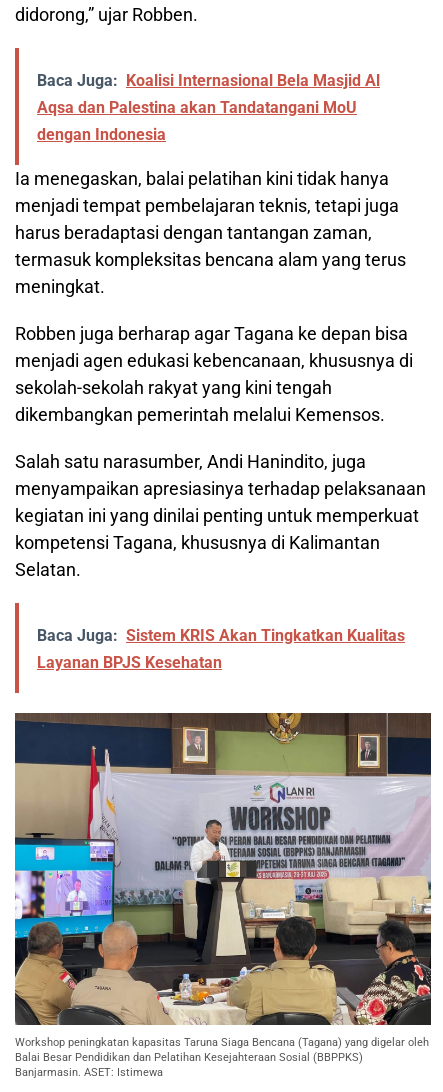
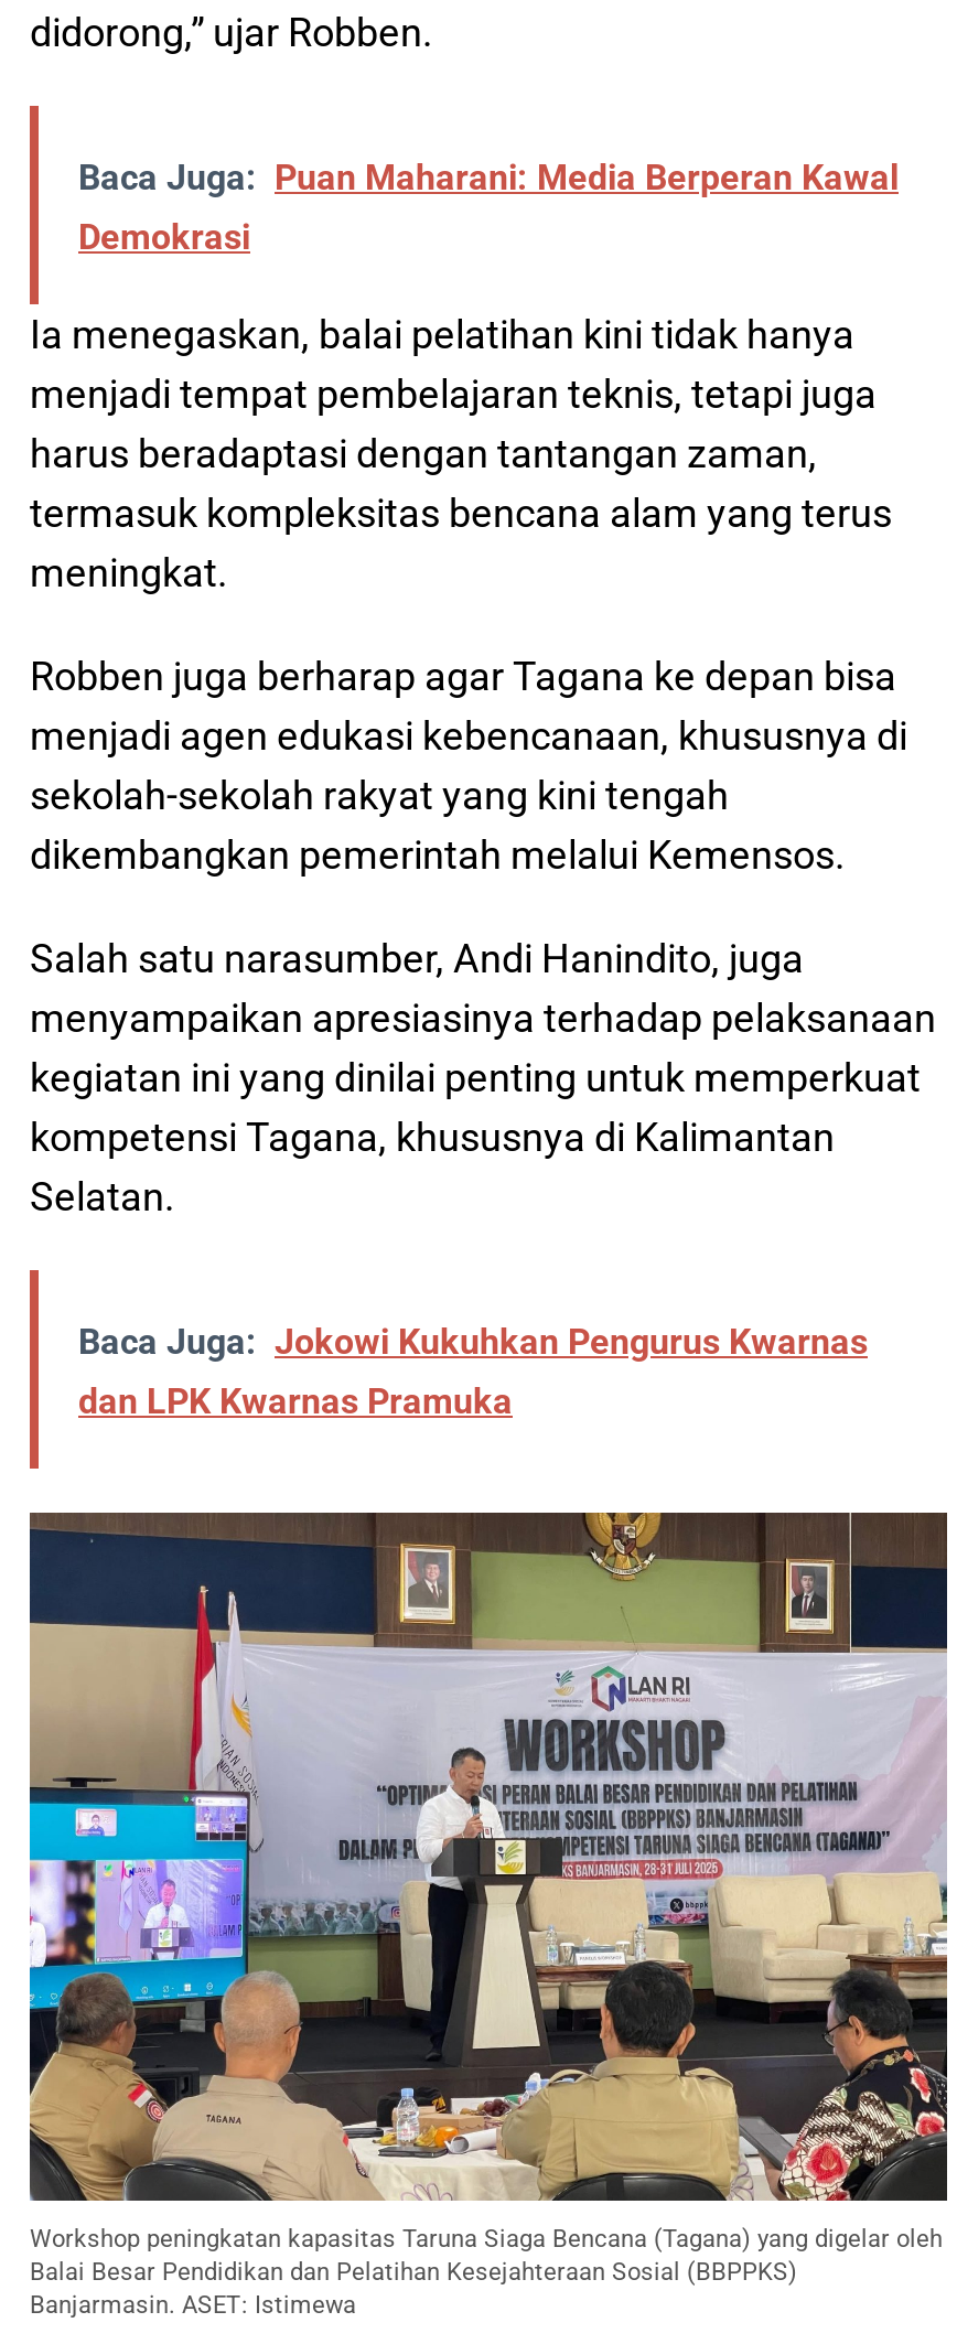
[37,71,380,144] Baca Juga: Koalisi Internasional Bela Masjid Al | Aqsa dan Palestina akan Tandatangani MoU | dengan Indonesia -> [78,157,899,258] Baca Juga: Puan Maharani: Media Berperan Kawal | Demokrasi
[37,626,405,672] Baca Juga: Sistem KRIS Akan Tingkatkan Kualitas | Layanan BPJS Kesehatan -> [78,1321,868,1422] Baca Juga: Jokowi Kukuhkan Pengurus Kwarnas | dan LPK Kwarnas Pramuka

